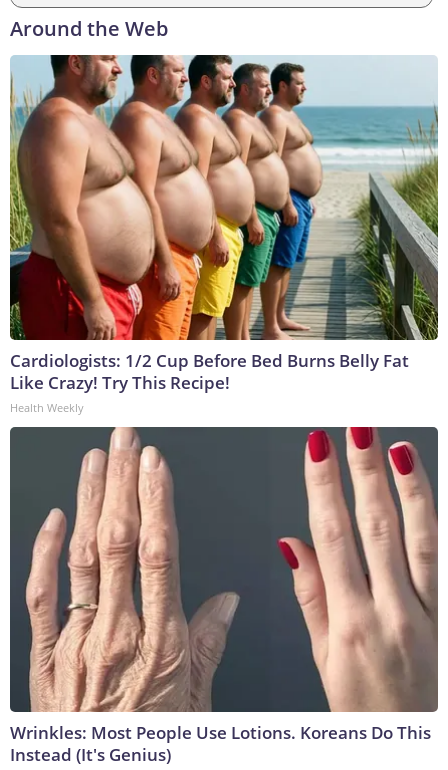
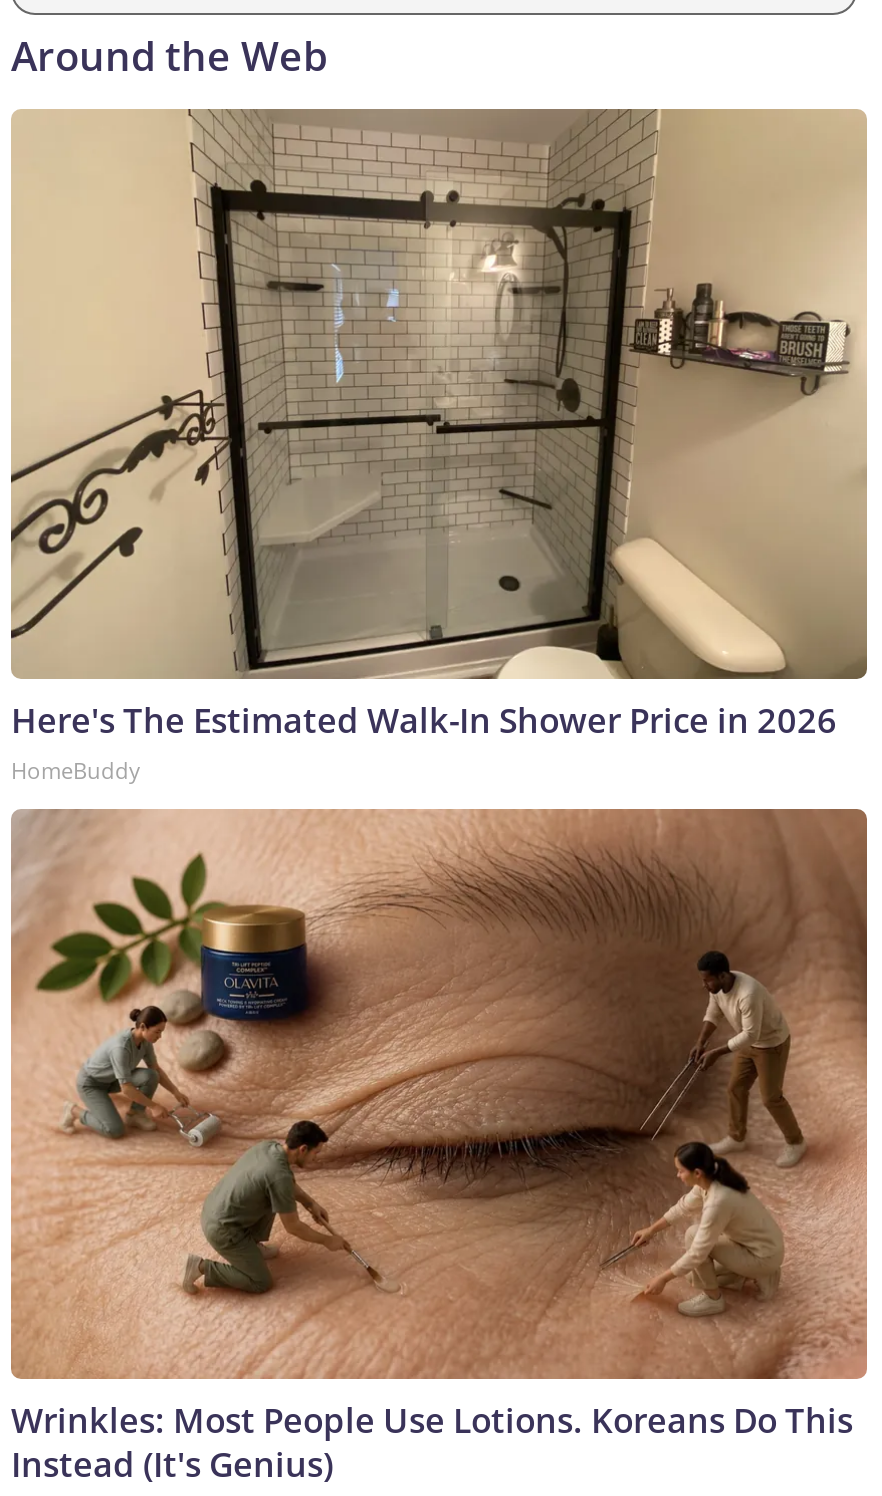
[9,54,438,415] [image] | Cardiologists: 1/2 Cup Before Bed Burns Belly Fat | Like Crazy! Try This Recipe! | Health Weekly -> [9,108,869,786] [image] | Here's The Estimated Walk-In Shower Price in 2026 | HomeBuddy
[9,426,438,713] [image] -> [9,808,867,1380] [image]

